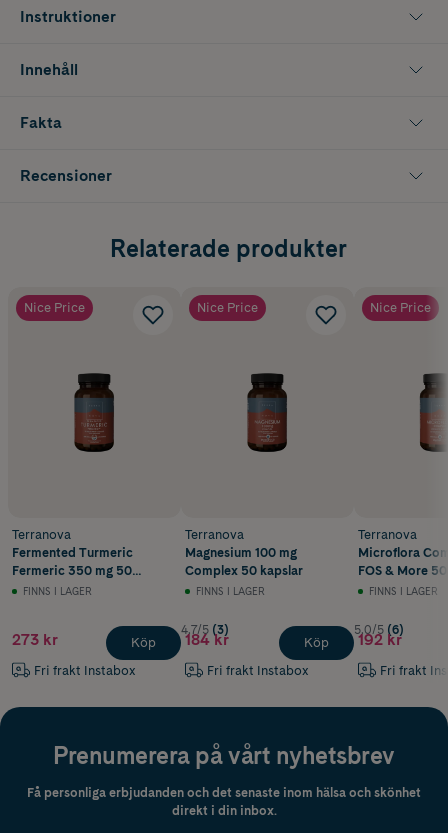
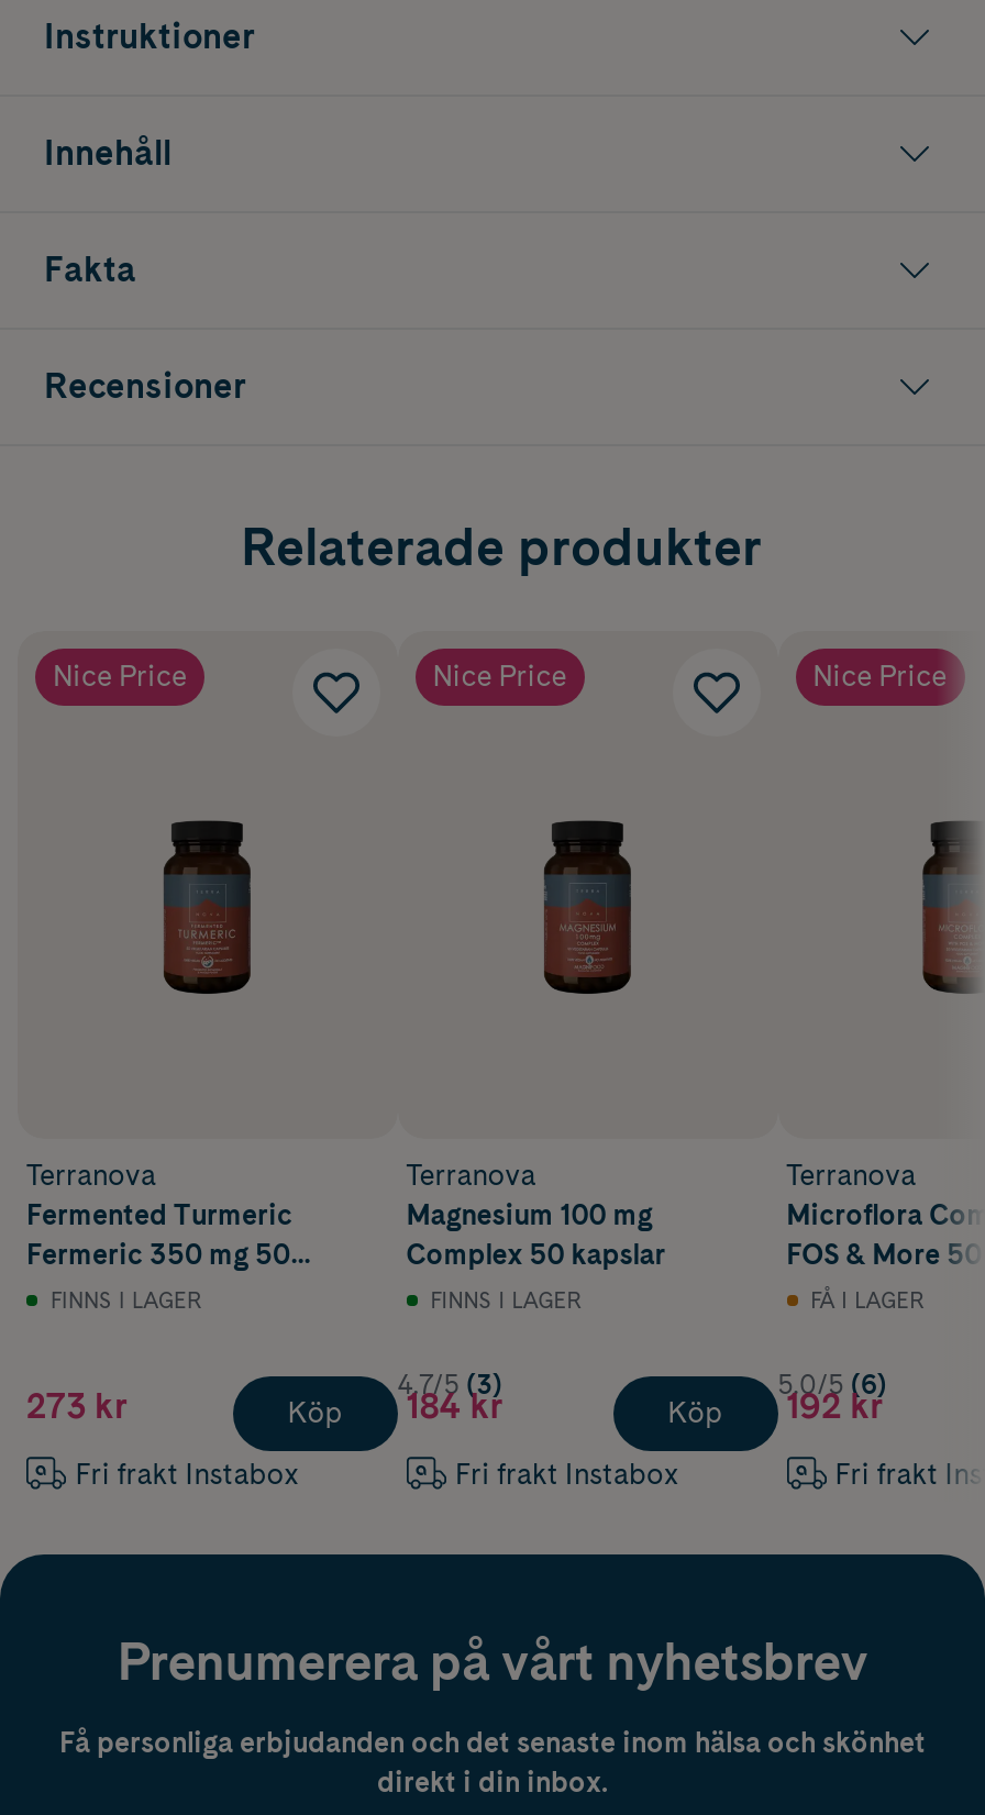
[369,585,438,597] FINNS I LAGER -> [810,1286,925,1313] FÅ I LAGER

